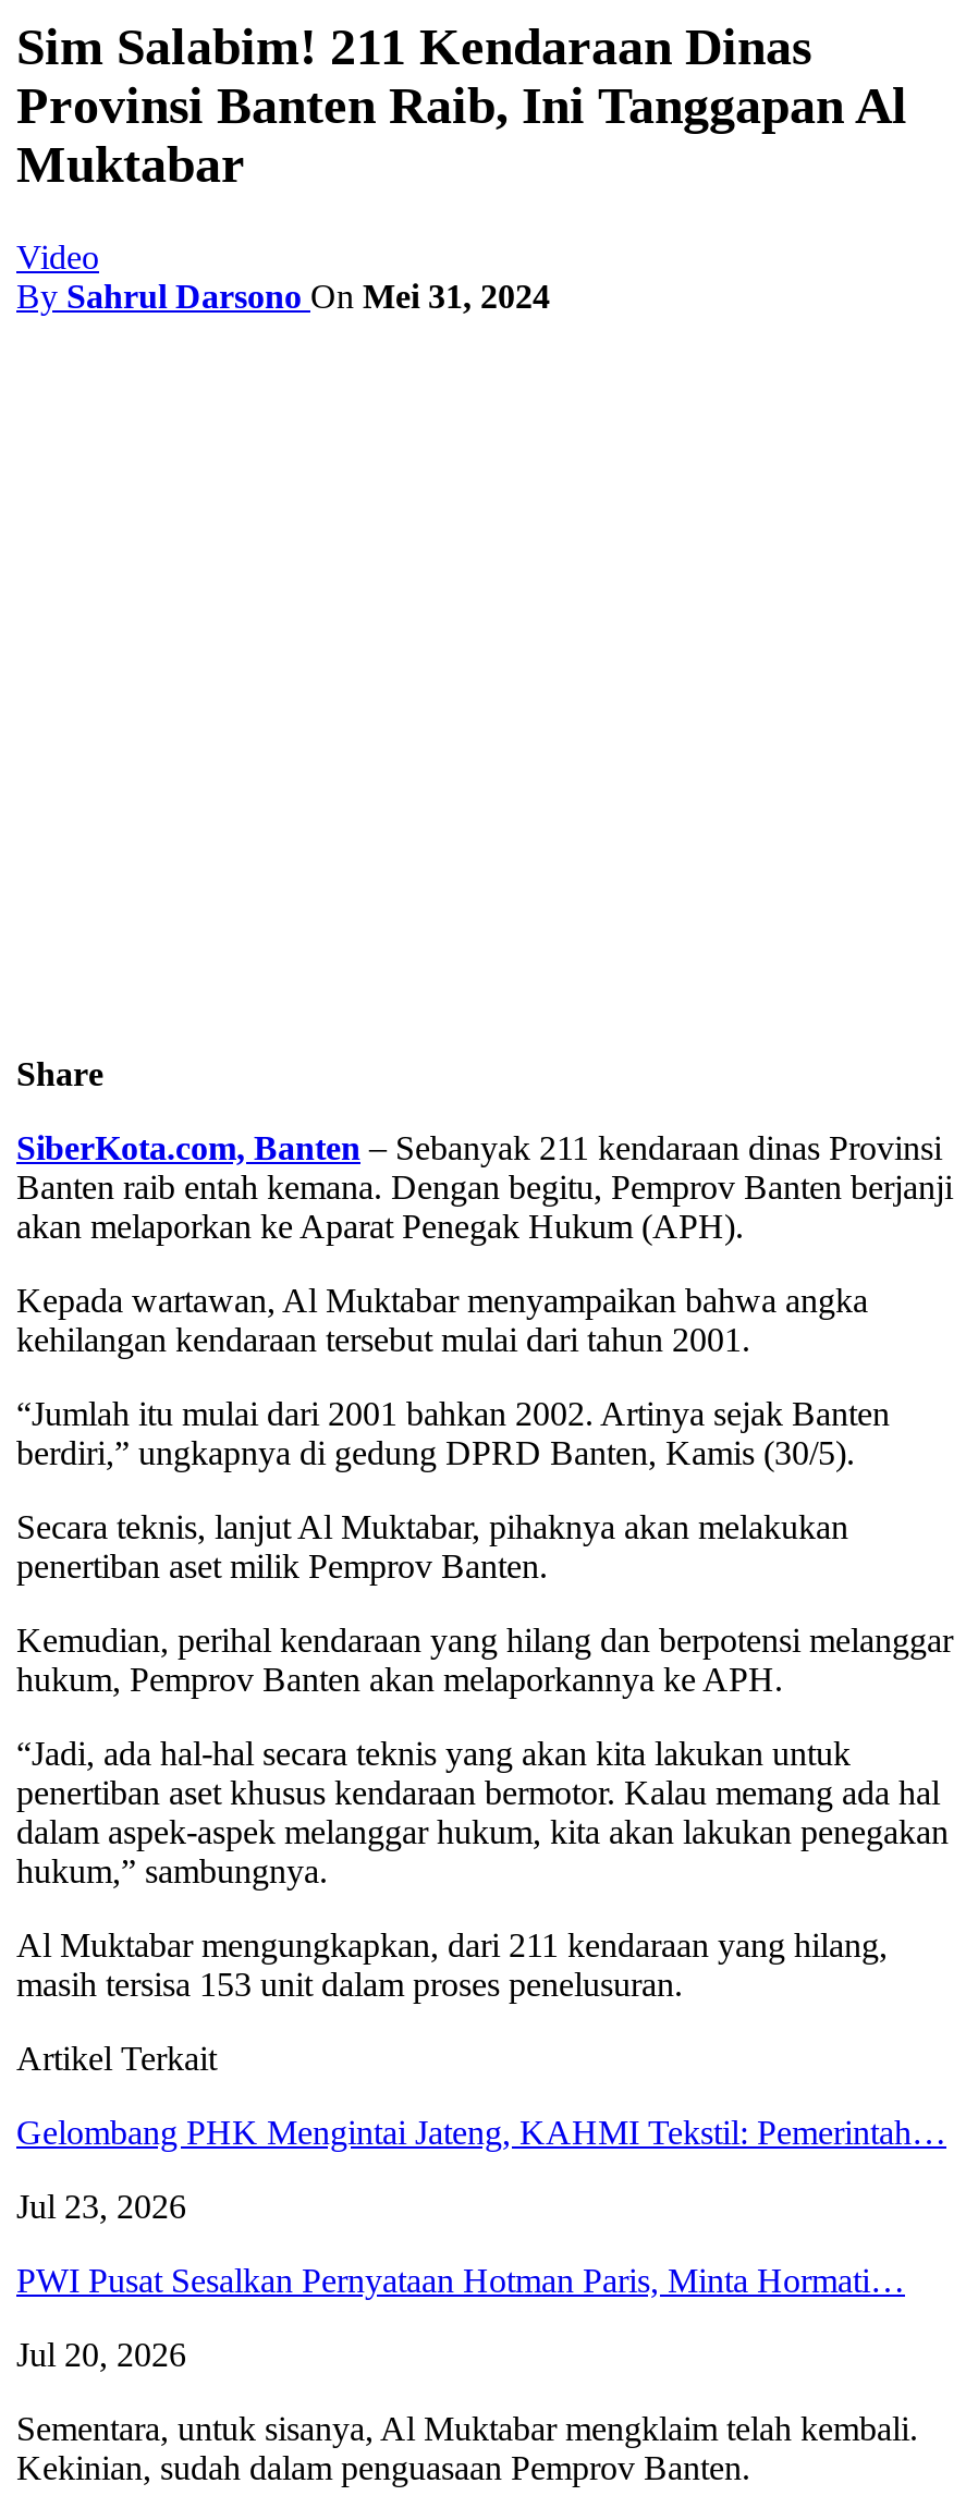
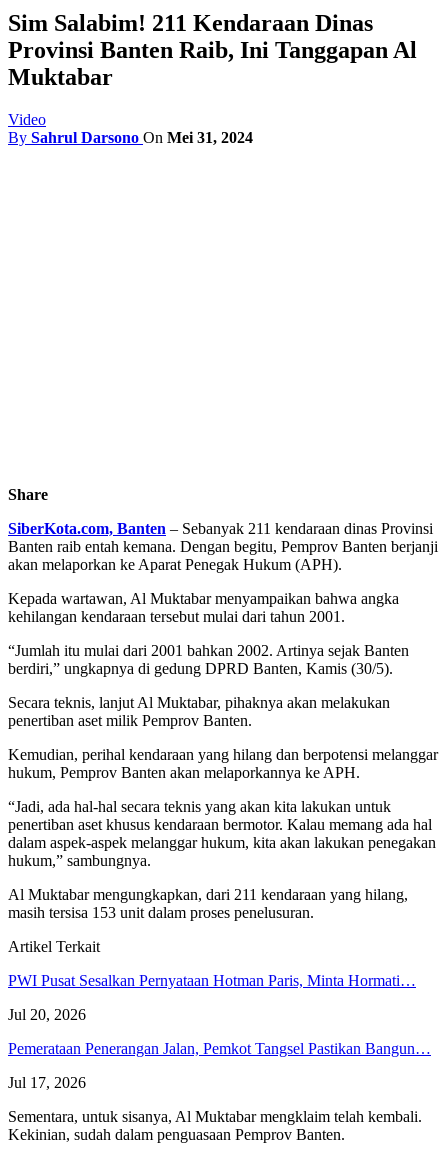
[16,2113,946,2224] Gelombang PHK Mengintai Jateng, KAHMI Tekstil: Pemerintah… | Jul 23, 2026 -> none
moved [16,2261,905,2373] -> [8,972,416,1023]: PWI Pusat Sesalkan Pernyataan Hotman Paris, Minta Hormati… | Jul 20, 2026
none -> [8,1040,431,1091] Pemerataan Penerangan Jalan, Pemkot Tangsel Pastikan Bangun… | Jul 17, 2026

